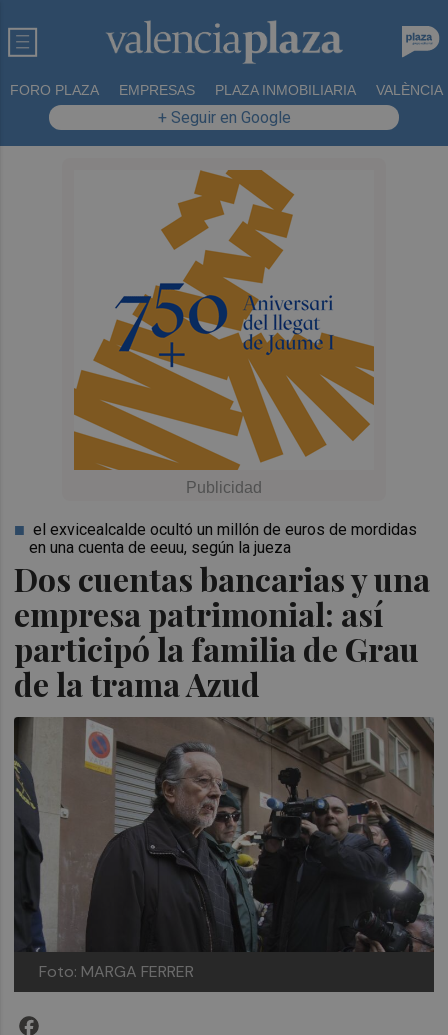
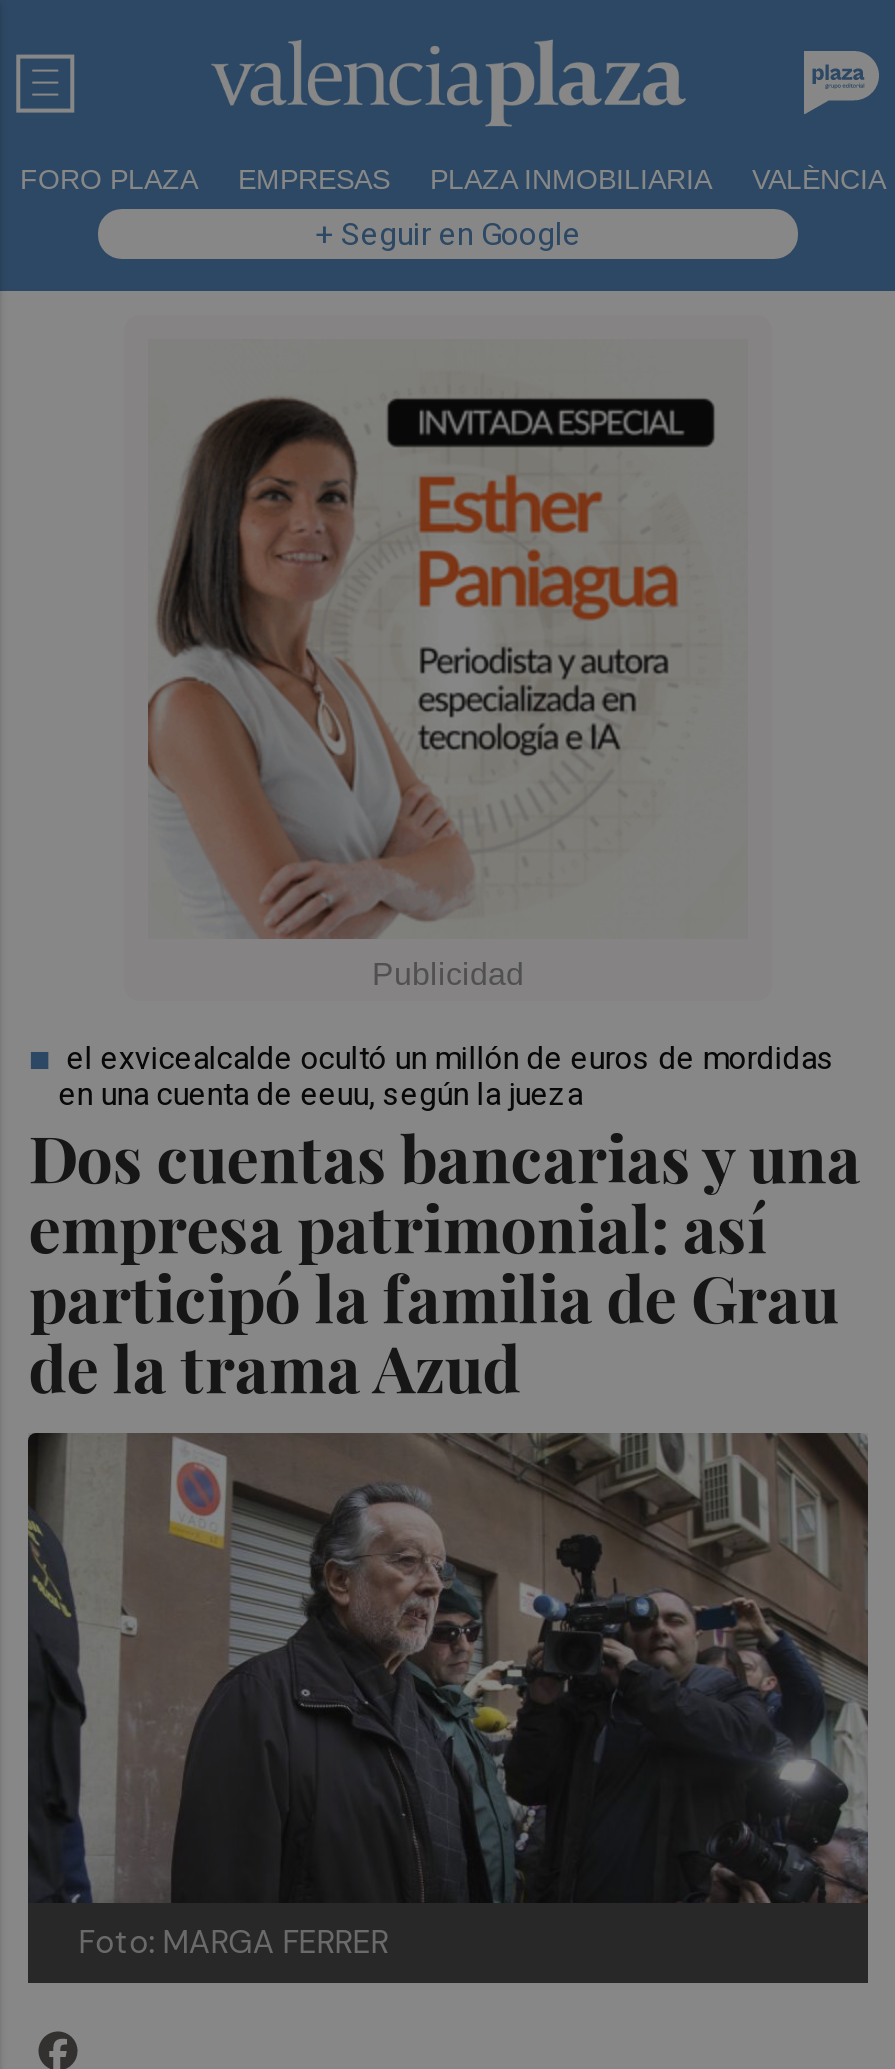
[73,169,375,471] [image] -> [146,339,748,939] [image]

